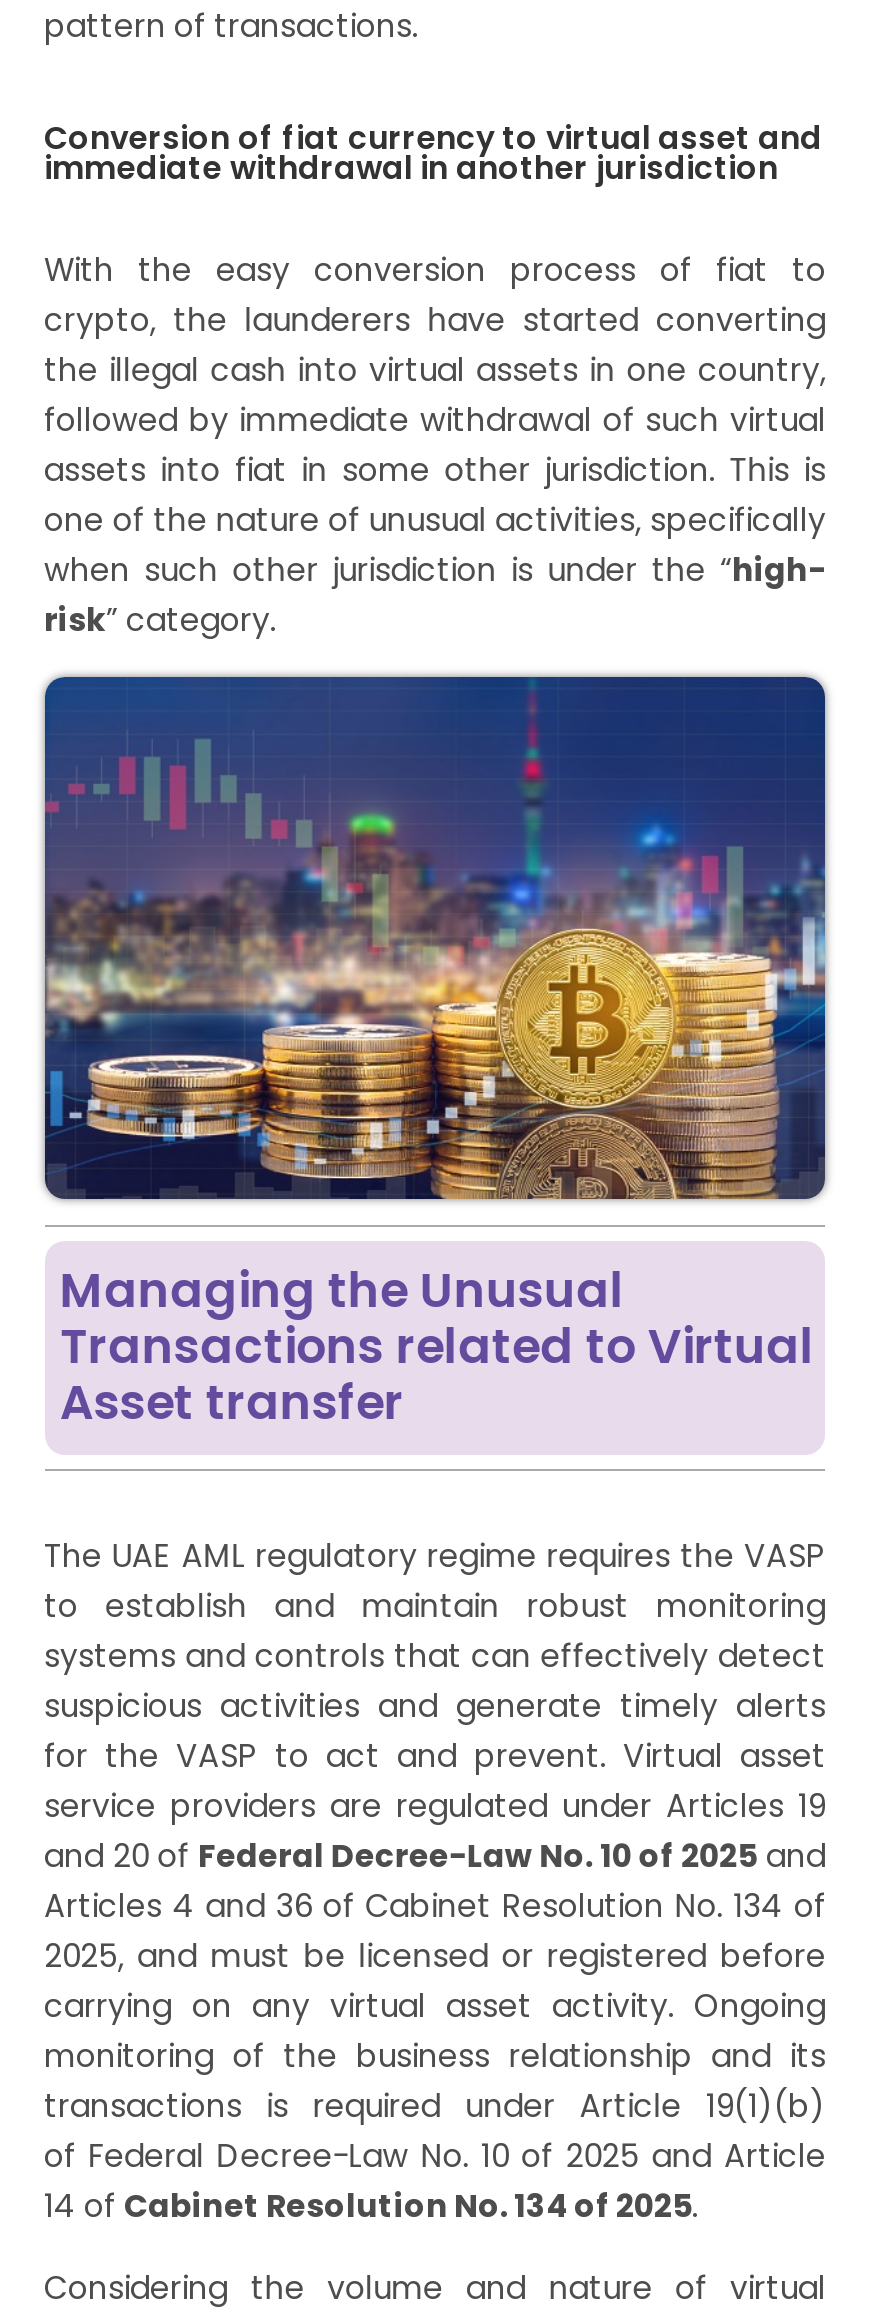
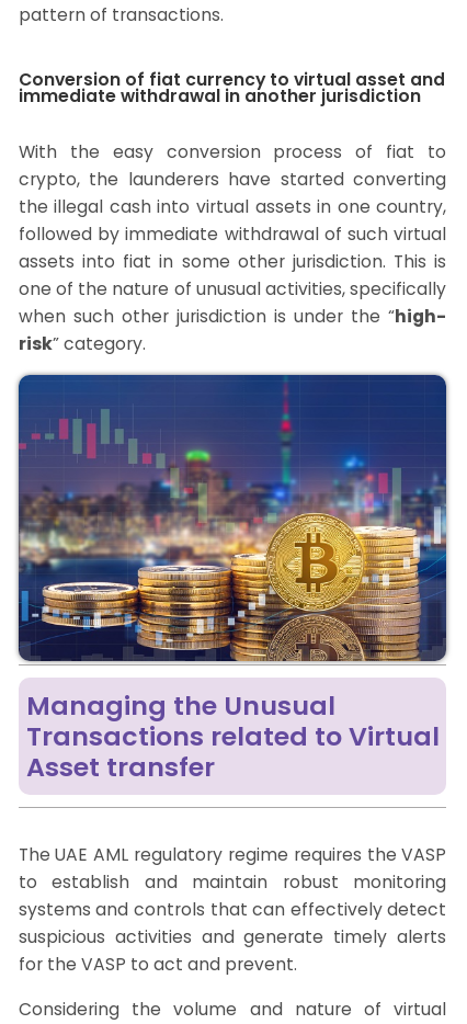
[44,1736,826,2228] for the VASP to act and prevent. Virtual asset | service providers are regulated under Articles 19 | and 20 of Federal Decree-Law No. 10 of 2025 and | Articles 4 and 36 of Cabinet Resolution No. 134 of | 2025, and must be licensed or registered before | carrying on any virtual asset activity. Ongoing | monitoring of the business relationship and its | transactions is required under Article 19(1)(b) | of Federal Decree-Law No. 10 of 2025 and Article | 14 of Cabinet Resolution No. 134 of 2025. -> [18,953,297,976] for the VASP to act and prevent.

